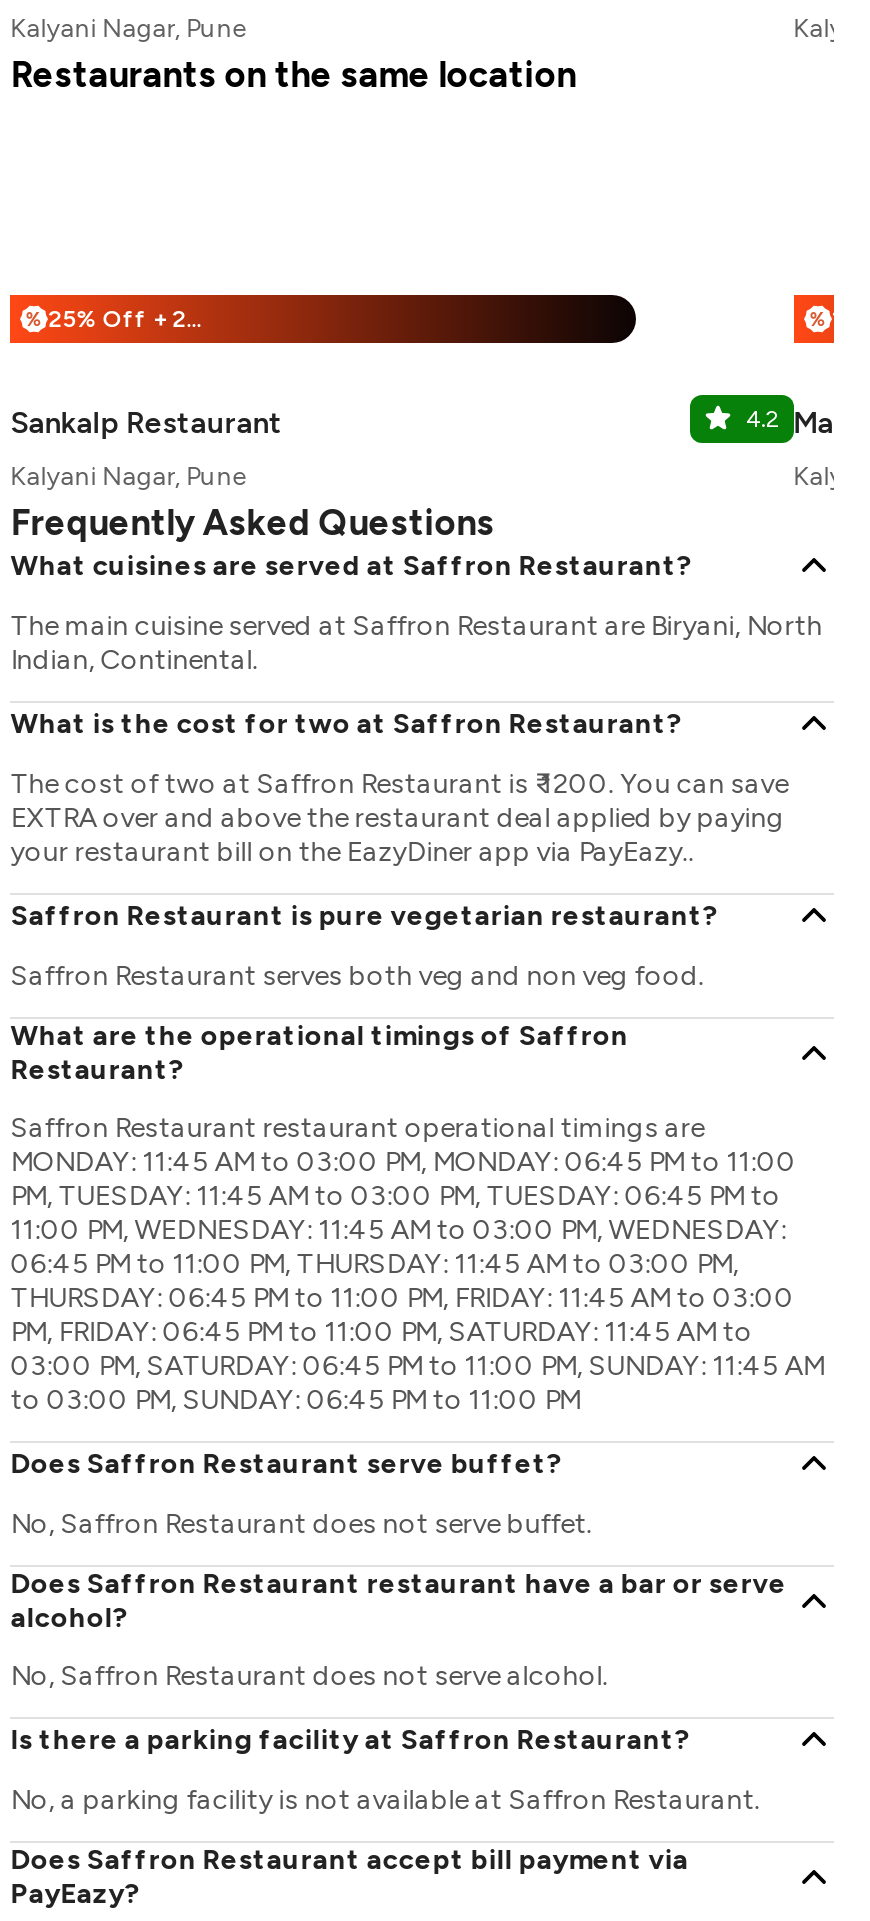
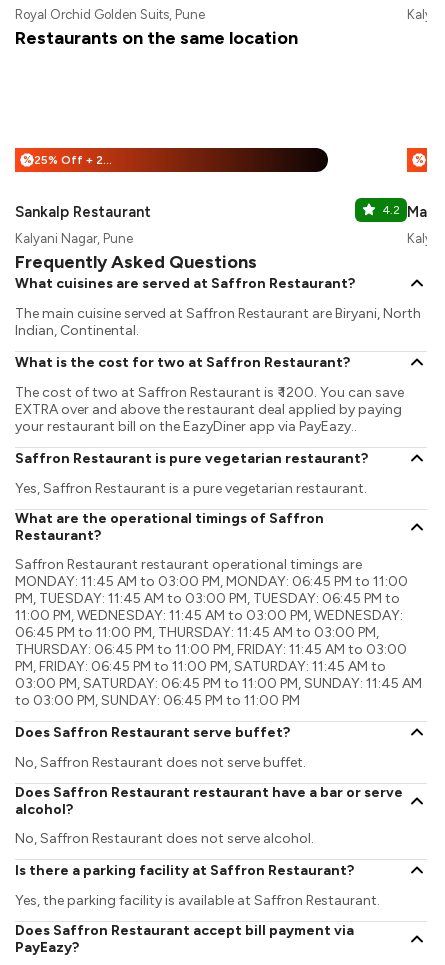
[11,13,247,43] Kalyani Nagar, Pune -> [15,7,205,22] Royal Orchid Golden Suits, Pune
[11,959,705,993] Saffron Restaurant serves both veg and non veg food. -> [15,480,367,497] Yes, Saffron Restaurant is a pure vegetarian restaurant.
[11,1783,761,1817] No, a parking facility is not available at Saffron Restaurant. -> [15,892,380,909] Yes, the parking facility is available at Saffron Restaurant.

